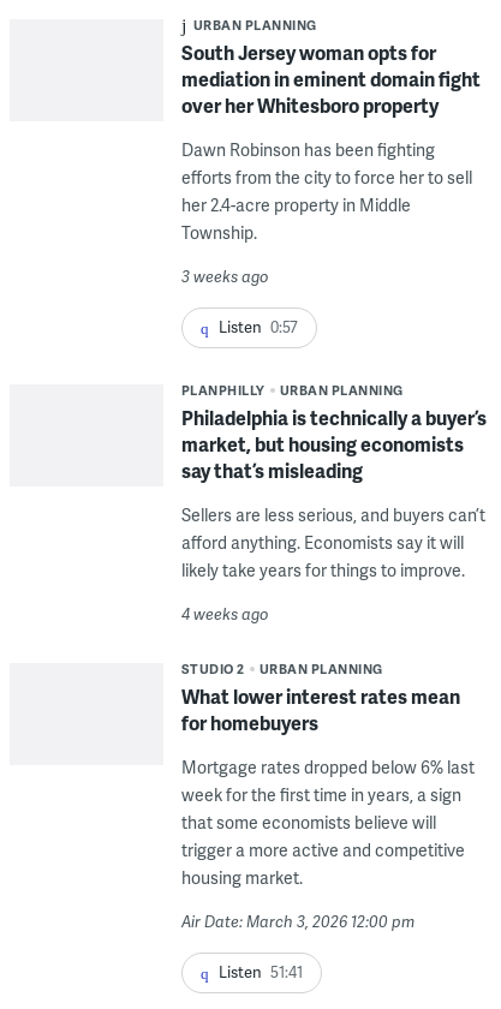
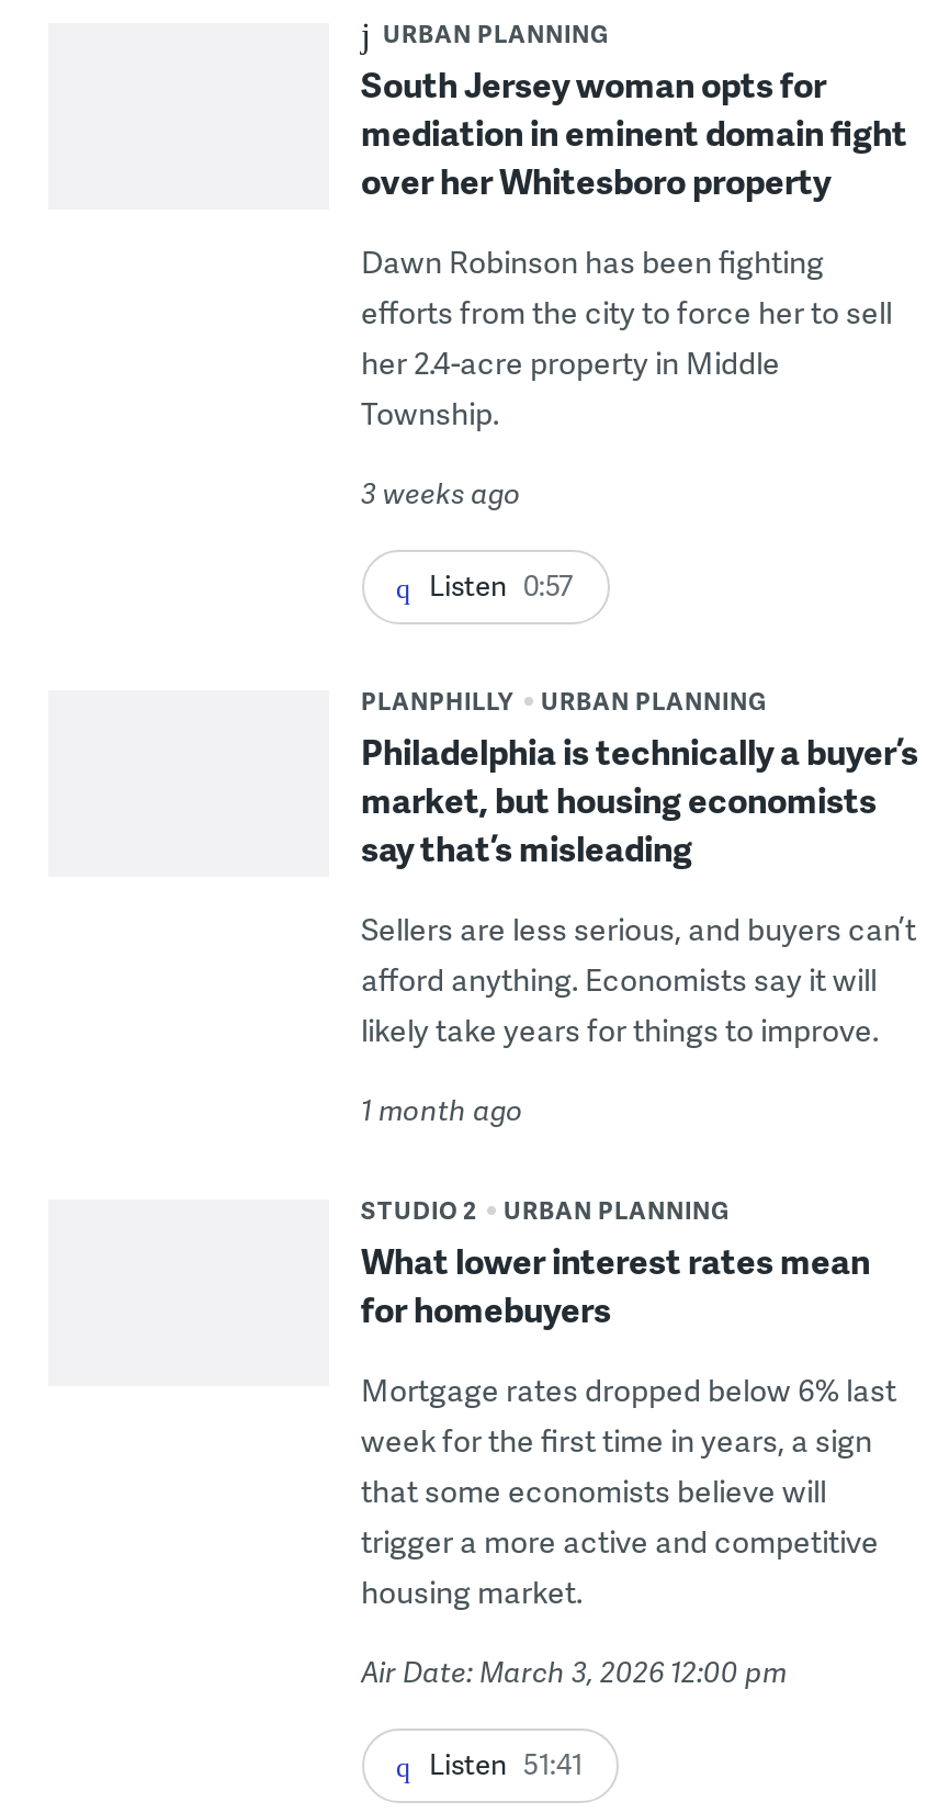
[181,603,269,624] 4 weeks ago -> [361,1089,523,1129] 1 month ago

